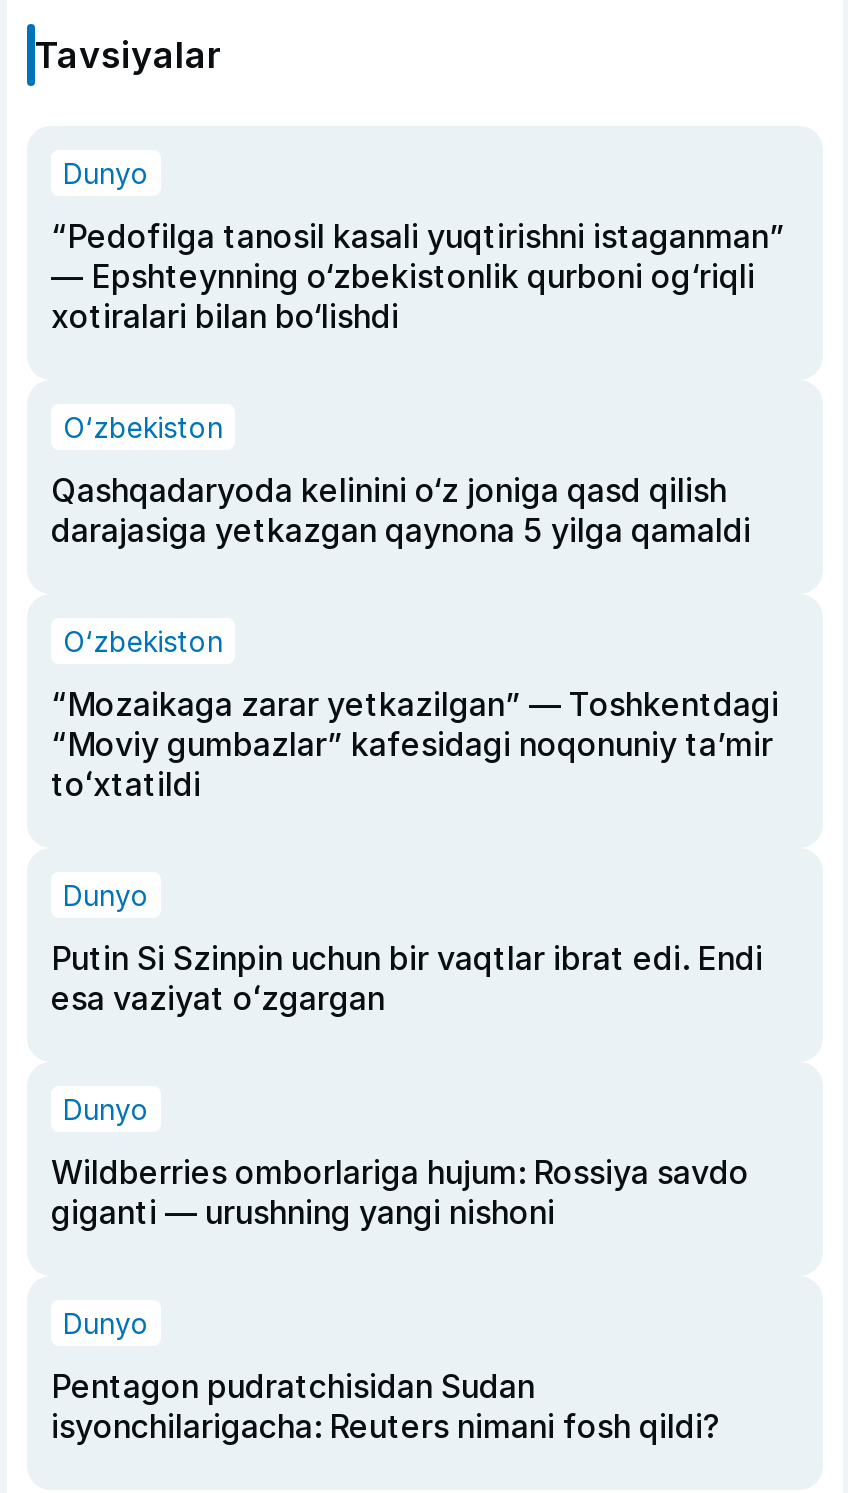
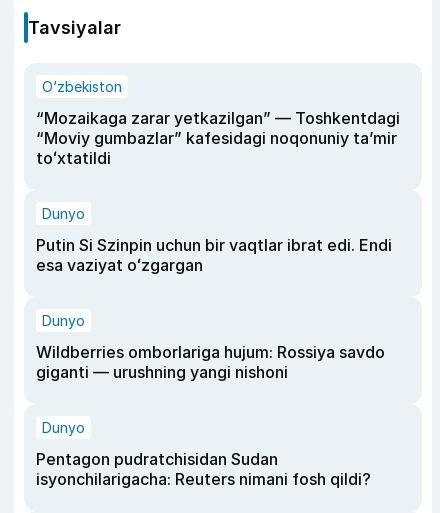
[51,156,785,550] Dunyo | “Pedofilga tanosil kasali yuqtirishni istaganman” | — Epshteynning o‘zbekistonlik qurboni og‘riqli | xotiralari bilan bo‘lishdi | O‘zbekiston | Qashqadaryoda kelinini o‘z joniga qasd qilish | darajasiga yetkazgan qaynona 5 yilga qamaldi -> none

